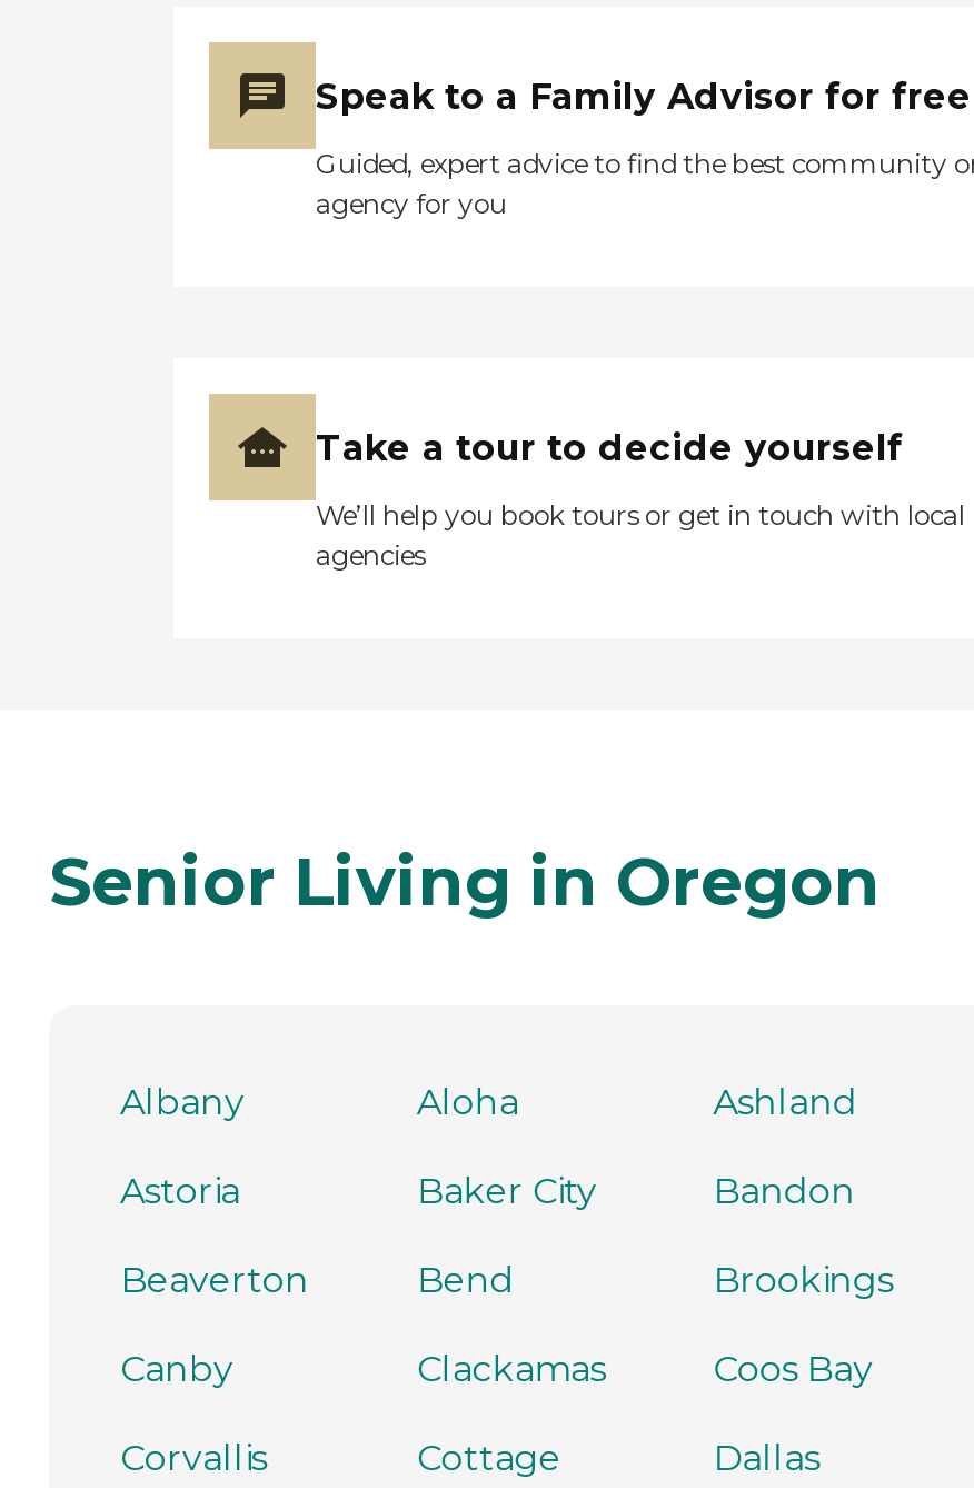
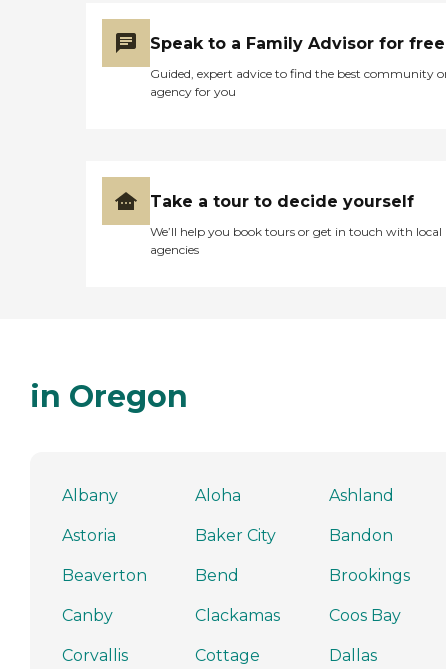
[49,842,881,924] Senior Living in Oregon -> [30,378,188,415] in Oregon

